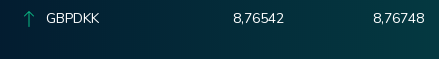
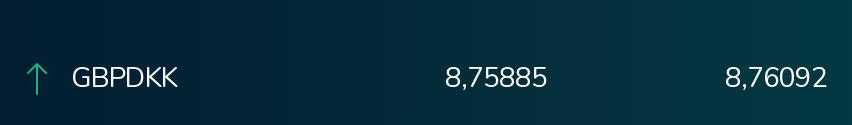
[233,9,284,28] 8,76542 -> [445,59,547,97] 8,75885
[373,9,424,28] 8,76748 -> [725,59,827,97] 8,76092

